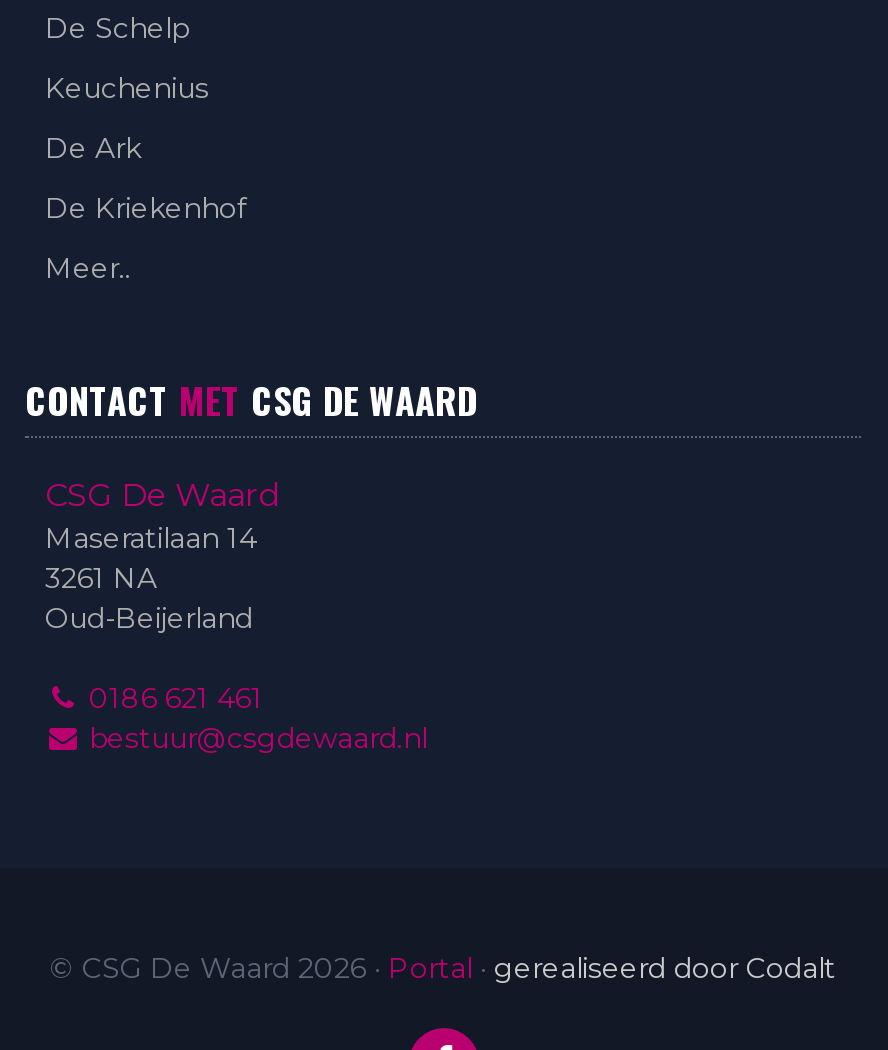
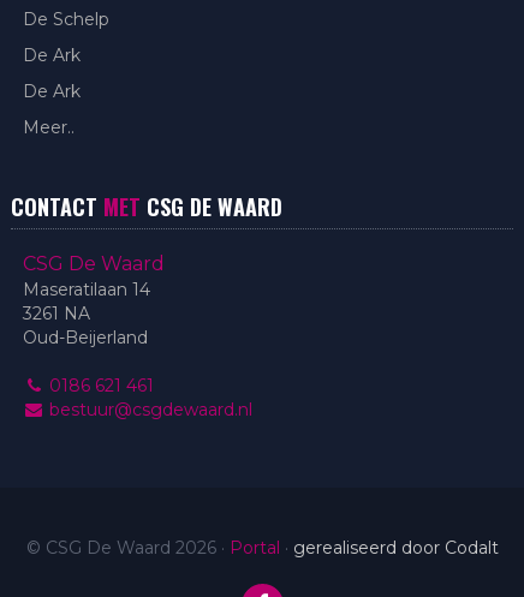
[45,69,209,105] Keuchenius -> none
[45,189,247,225] De Kriekenhof -> [23,80,81,102] De Ark

